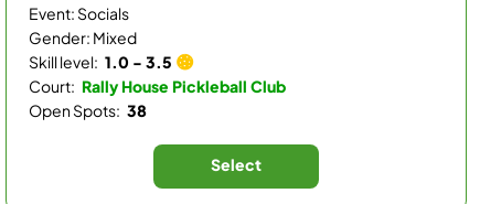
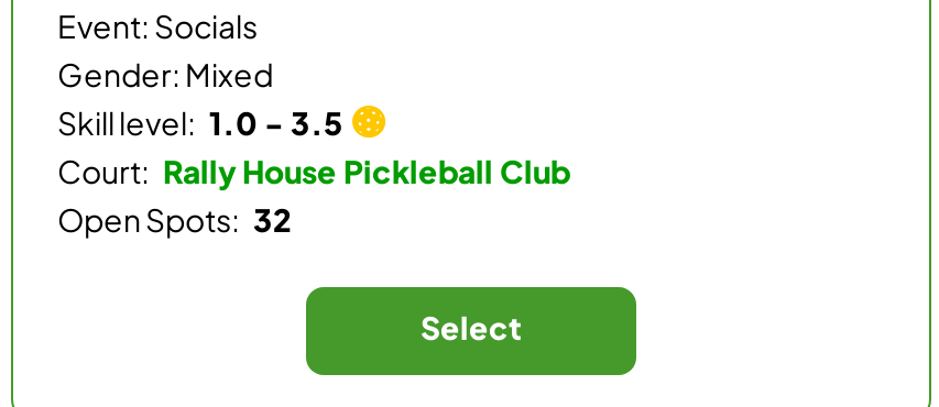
[29,100,147,120] Open Spots: 38 -> [57,200,291,240] Open Spots: 32

